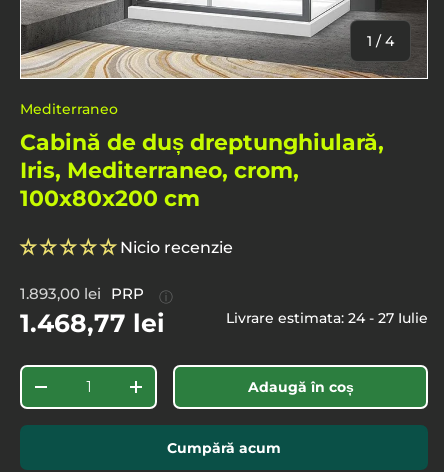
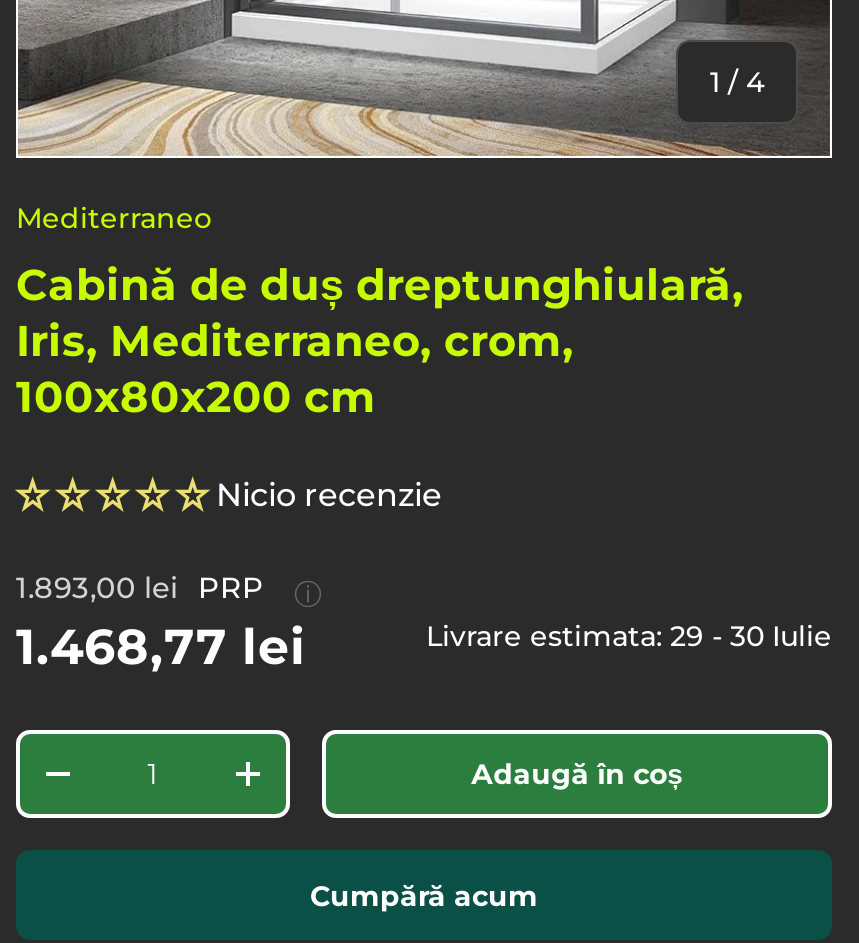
[226,309,428,327] Livrare estimata: 24 - 27 Iulie -> [426,618,832,654] Livrare estimata: 29 - 30 Iulie

